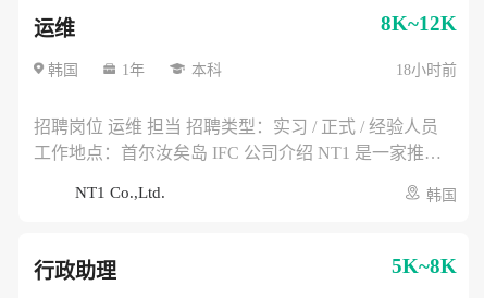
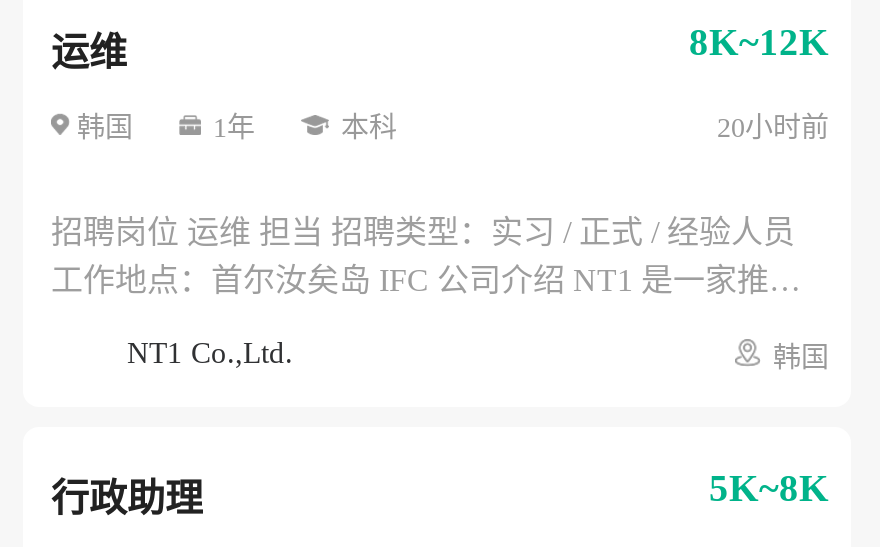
[396,62,457,78] 18小时前 -> [717,113,829,143] 20小时前

